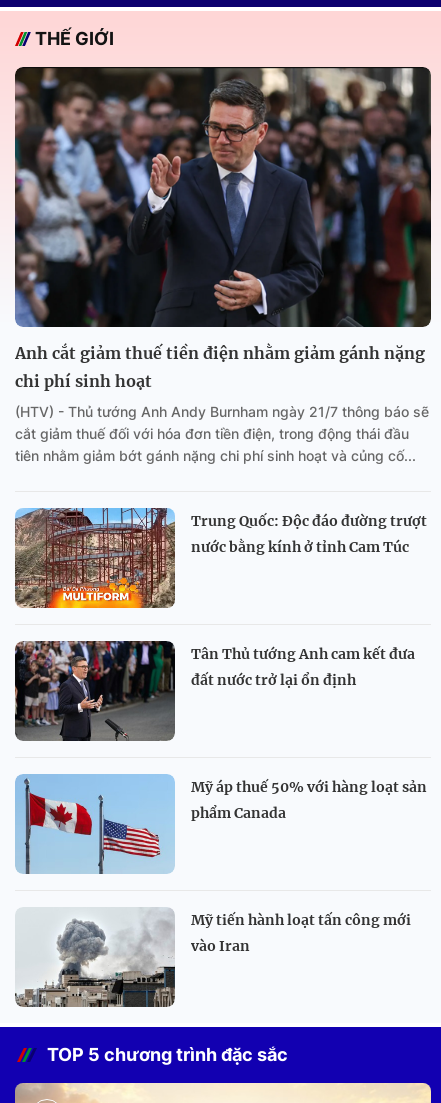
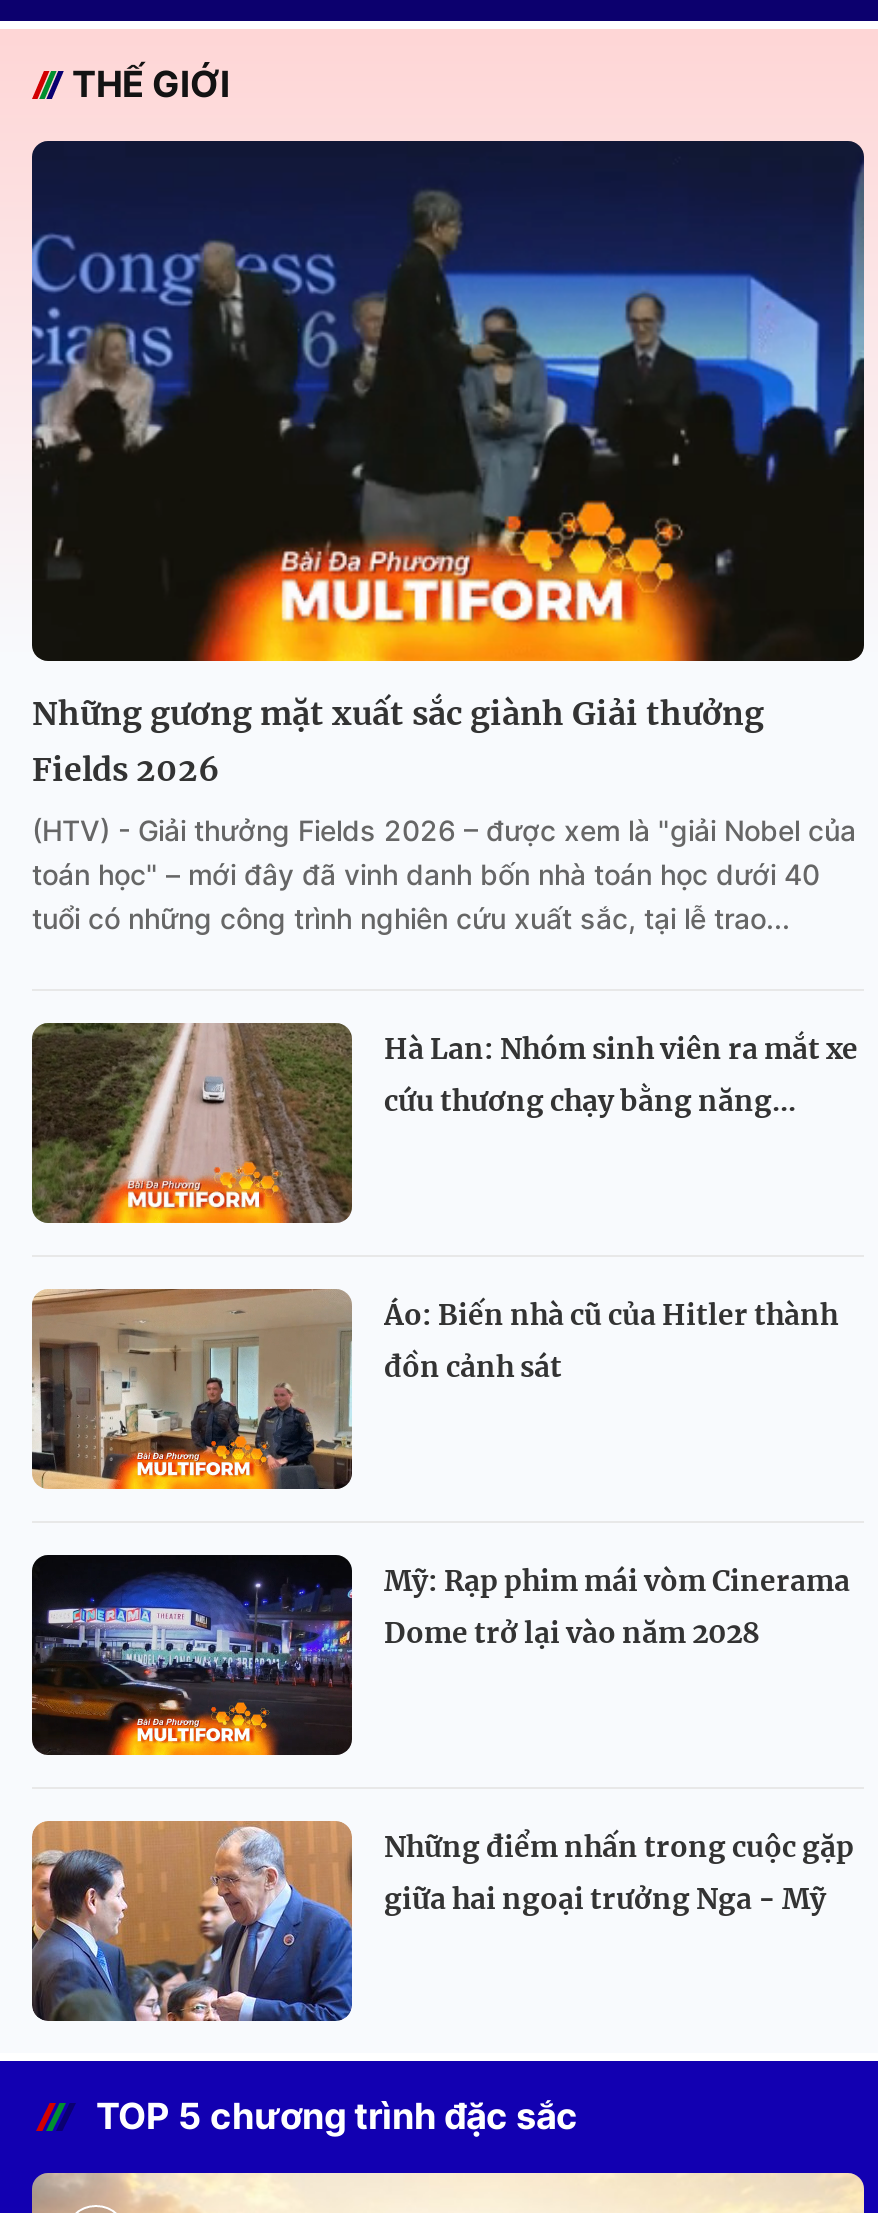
[14,67,432,391] [image] | Anh cắt giảm thuế tiền điện nhằm giảm gánh nặng | chi phí sinh hoạt -> [30,141,866,789] [image] | Những gương mặt xuất sắc giành Giải thưởng | Fields 2026
[15,403,429,464] (HTV) - Thủ tướng Anh Andy Burnham ngày 21/7 thông báo sẽ | cắt giảm thuế đối với hóa đơn tiền điện, trong động thái đầu | tiên nhằm giảm bớt gánh nặng chi phí sinh hoạt và củng cố... -> [32,813,856,935] (HTV) - Giải thưởng Fields 2026 – được xem là "giải Nobel của | toán học" – mới đây đã vinh danh bốn nhà toán học dưới 40 | tuổi có những công trình nghiên cứu xuất sắc, tại lễ trao...
[15,507,427,608] [image] | Trung Quốc: Độc đáo đường trượt | nước bằng kính ở tỉnh Cam Túc -> [30,1021,858,1223] [image] | Hà Lan: Nhóm sinh viên ra mắt xe | cứu thương chạy bằng năng...
[14,640,415,742] [image] | Tân Thủ tướng Anh cam kết đưa | đất nước trở lại ổn định -> [30,1287,838,1491] [image] | Áo: Biến nhà cũ của Hitler thành | đồn cảnh sát
[15,774,427,875] [image] | Mỹ áp thuế 50% với hàng loạt sản | phẩm Canada -> [30,1553,850,1757] [image] | Mỹ: Rạp phim mái vòm Cinerama | Dome trở lại vào năm 2028
[15,907,411,1008] [image] | Mỹ tiến hành loạt tấn công mới | vào Iran -> [30,1819,854,2021] [image] | Những điểm nhấn trong cuộc gặp | giữa hai ngoại trưởng Nga - Mỹ

